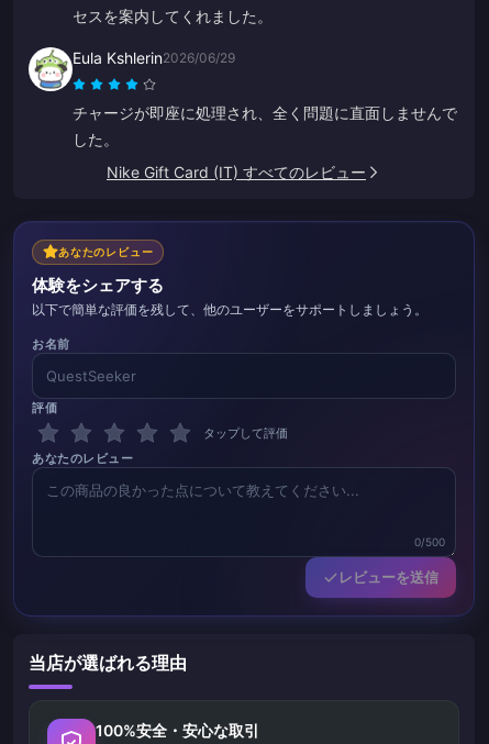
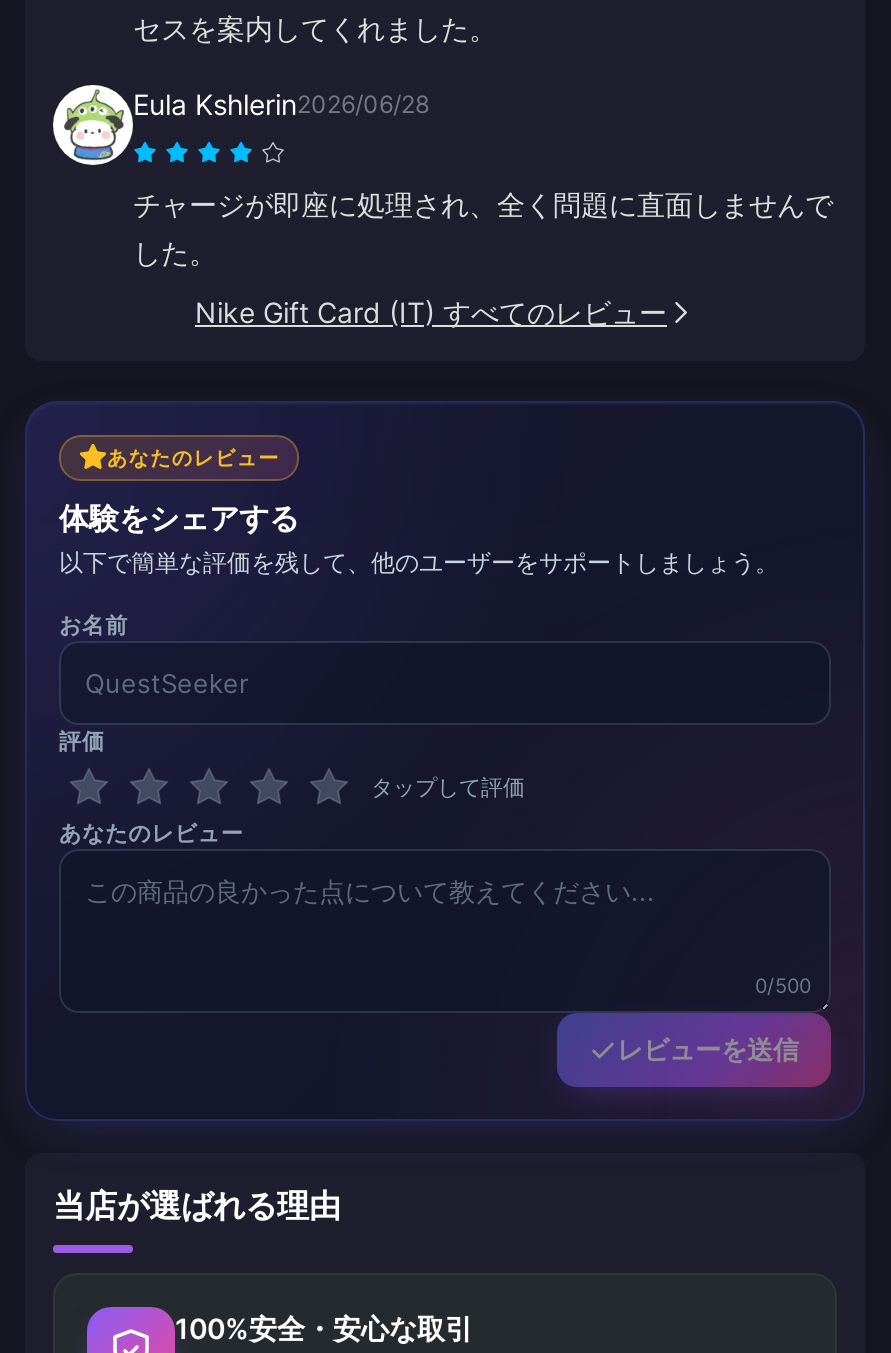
[73,48,235,66] Eula Kshlerin2026/06/29 -> [133,86,429,120] Eula Kshlerin2026/06/28

